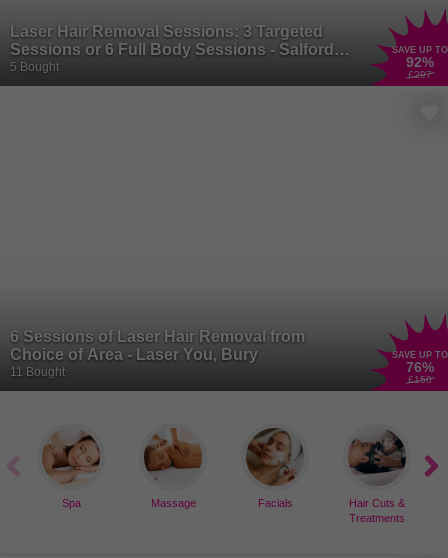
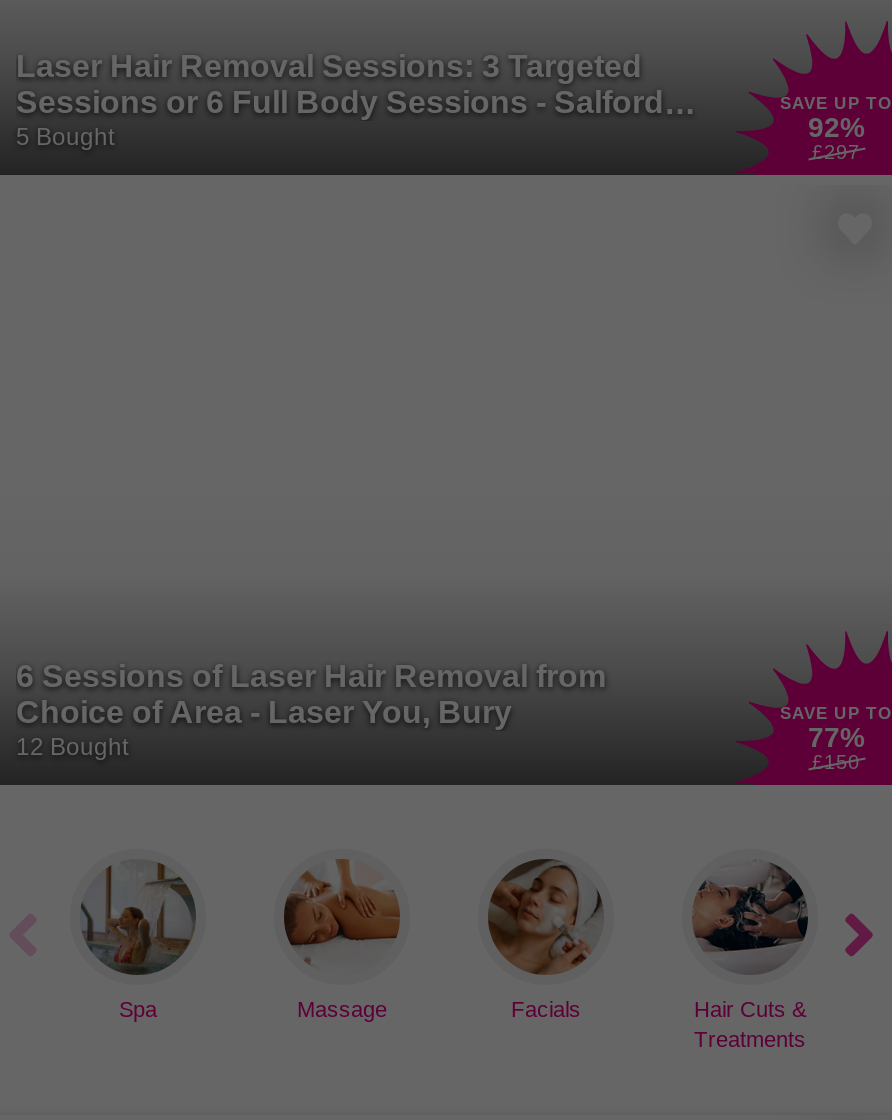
[406,359,434,375] 76% -> [808,721,864,753] 77%
[10,365,65,379] 11 Bought -> [16,733,128,761] 12 Bought
[41,430,100,486] [image] -> [80,861,196,977] [image]

